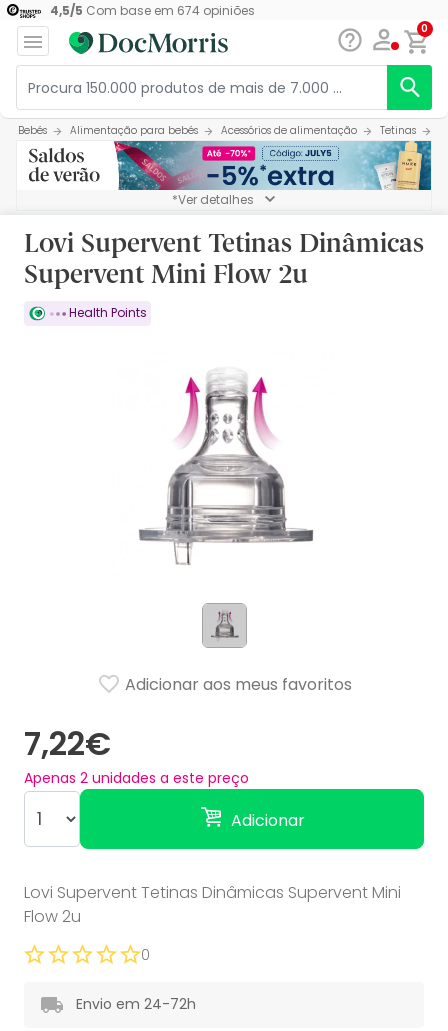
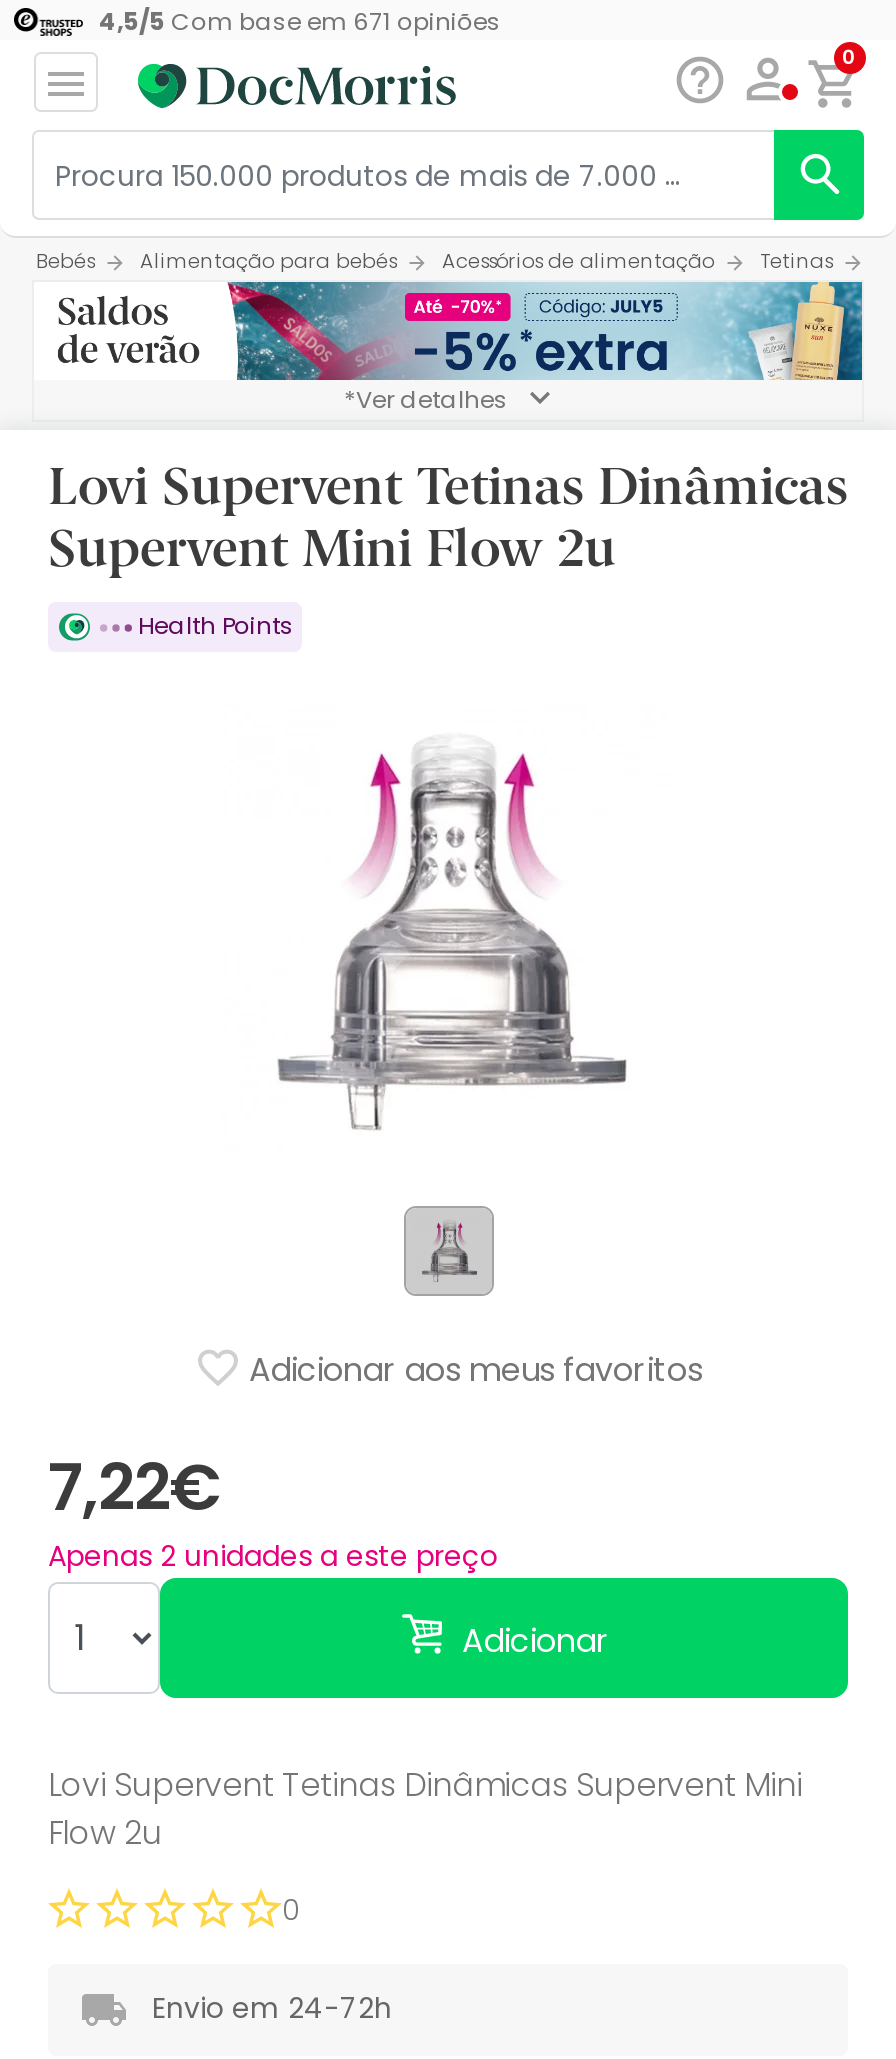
[50,2,255,19] 4,5/5 Com base em 674 opiniões -> [99,4,501,38] 4,5/5 Com base em 671 opiniões

